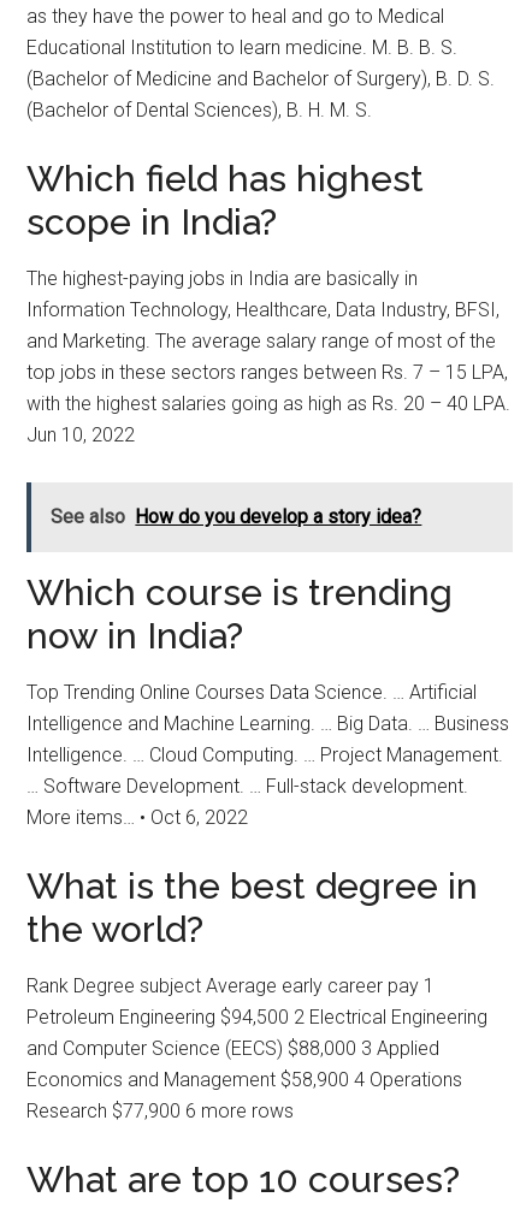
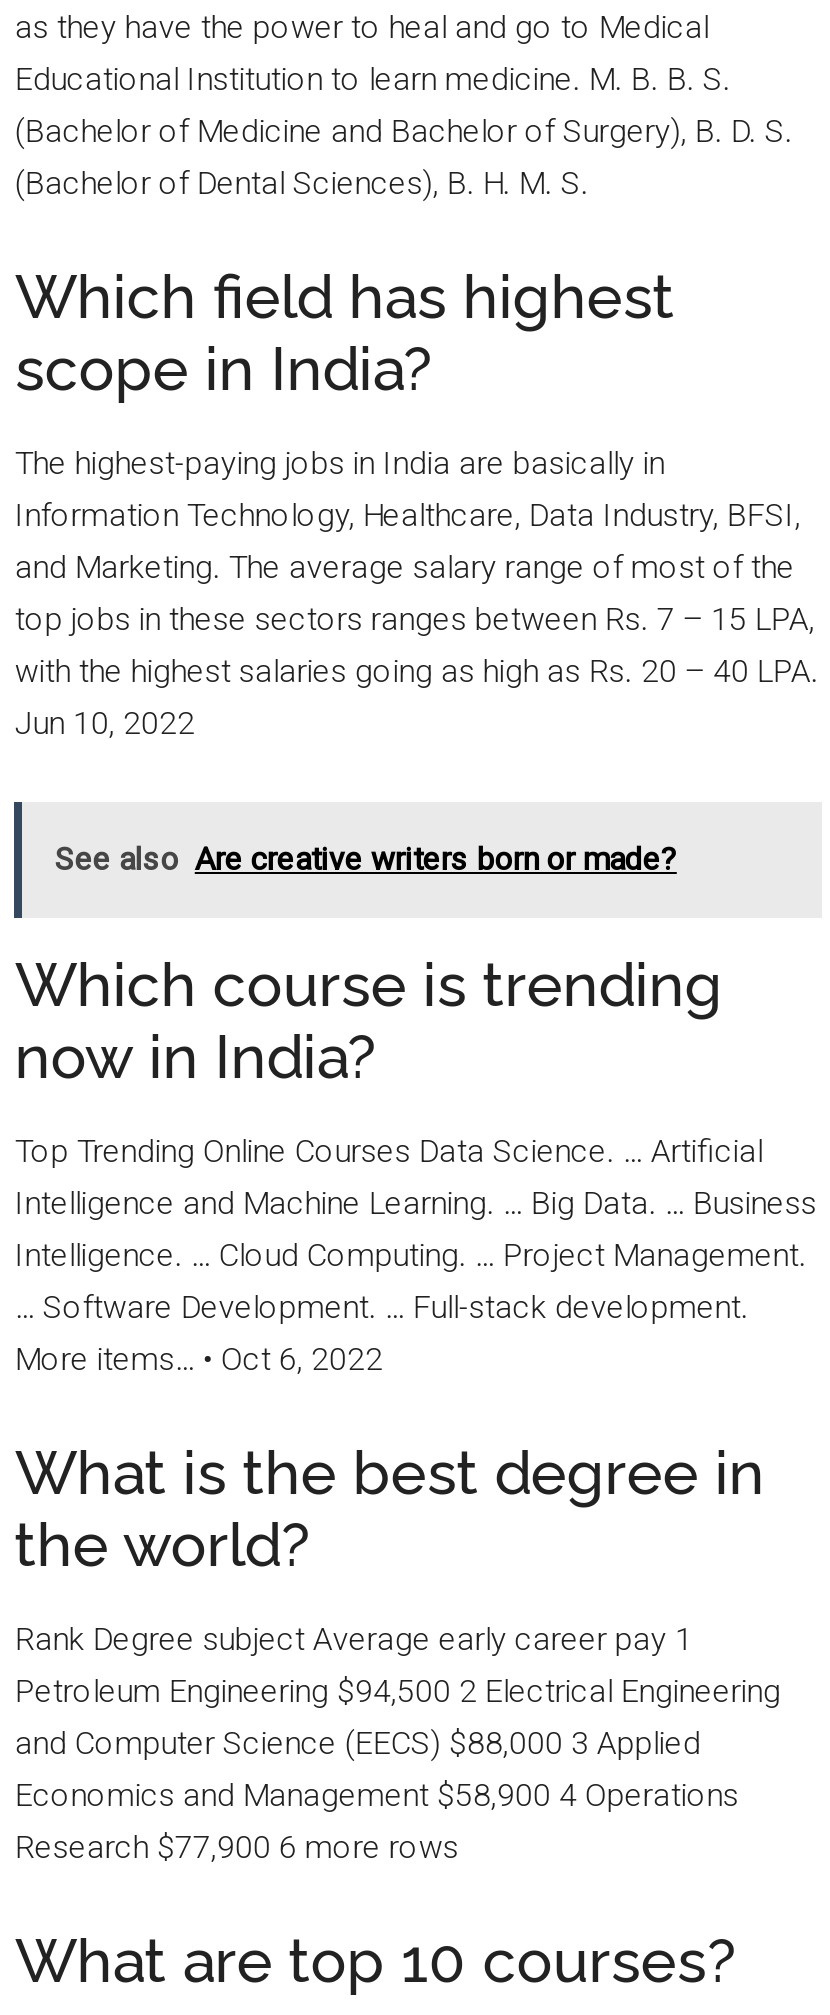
[51,505,422,528] See also How do you develop a story idea? -> [55,840,677,878] See also Are creative writers born or made?

